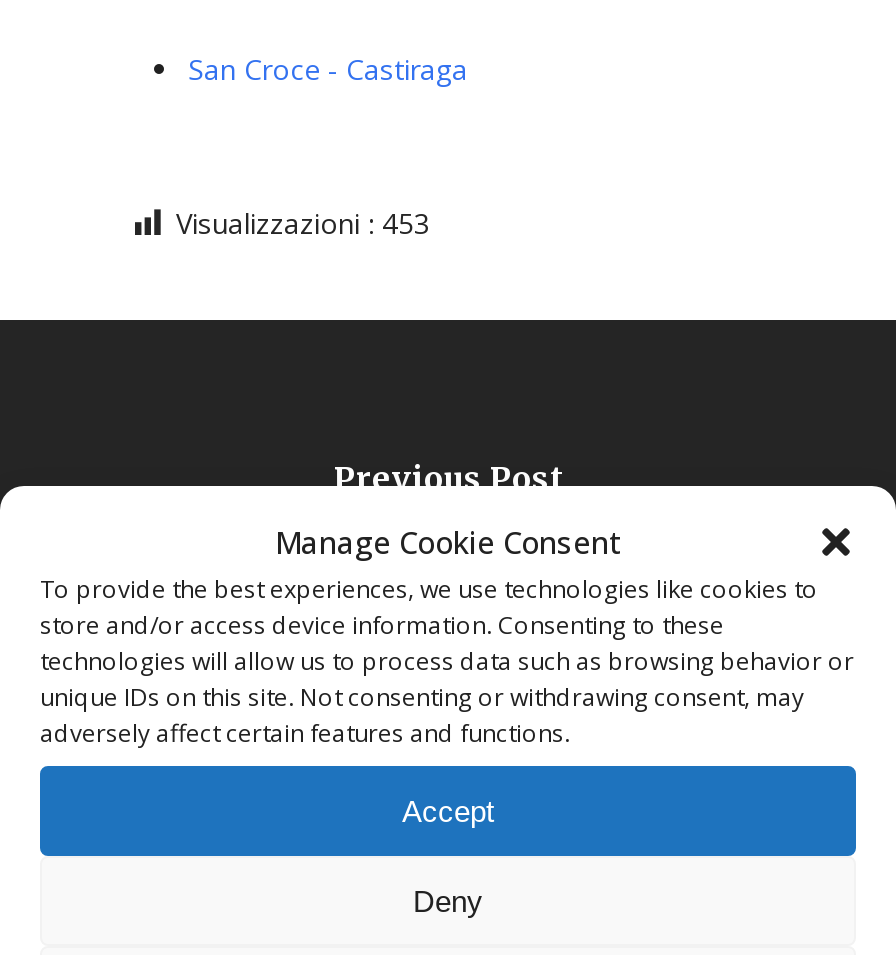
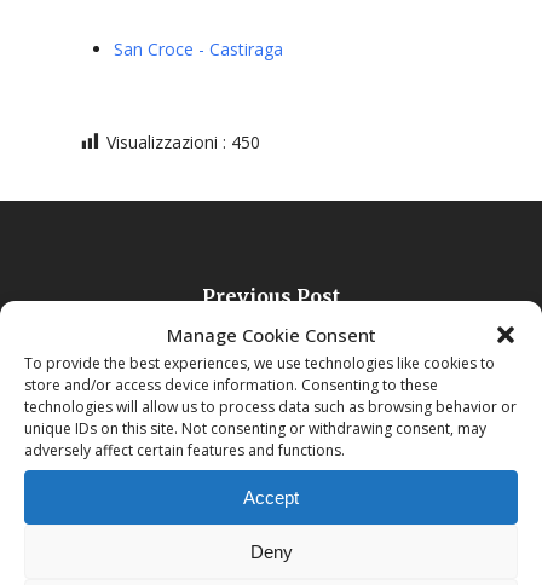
[176,204,430,242] Visualizzazioni : 453 -> [106,131,260,154] Visualizzazioni : 450

